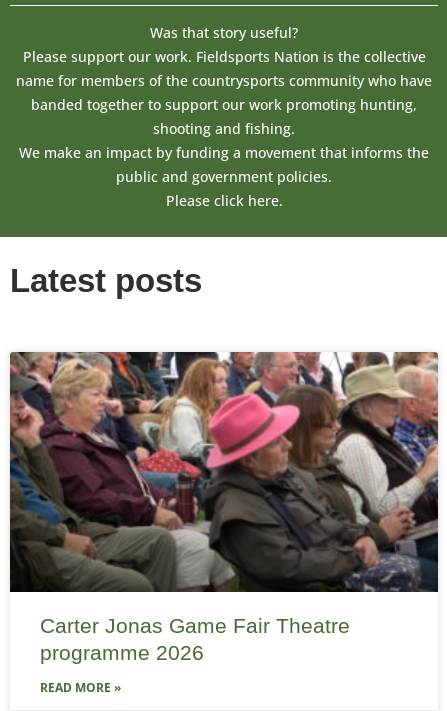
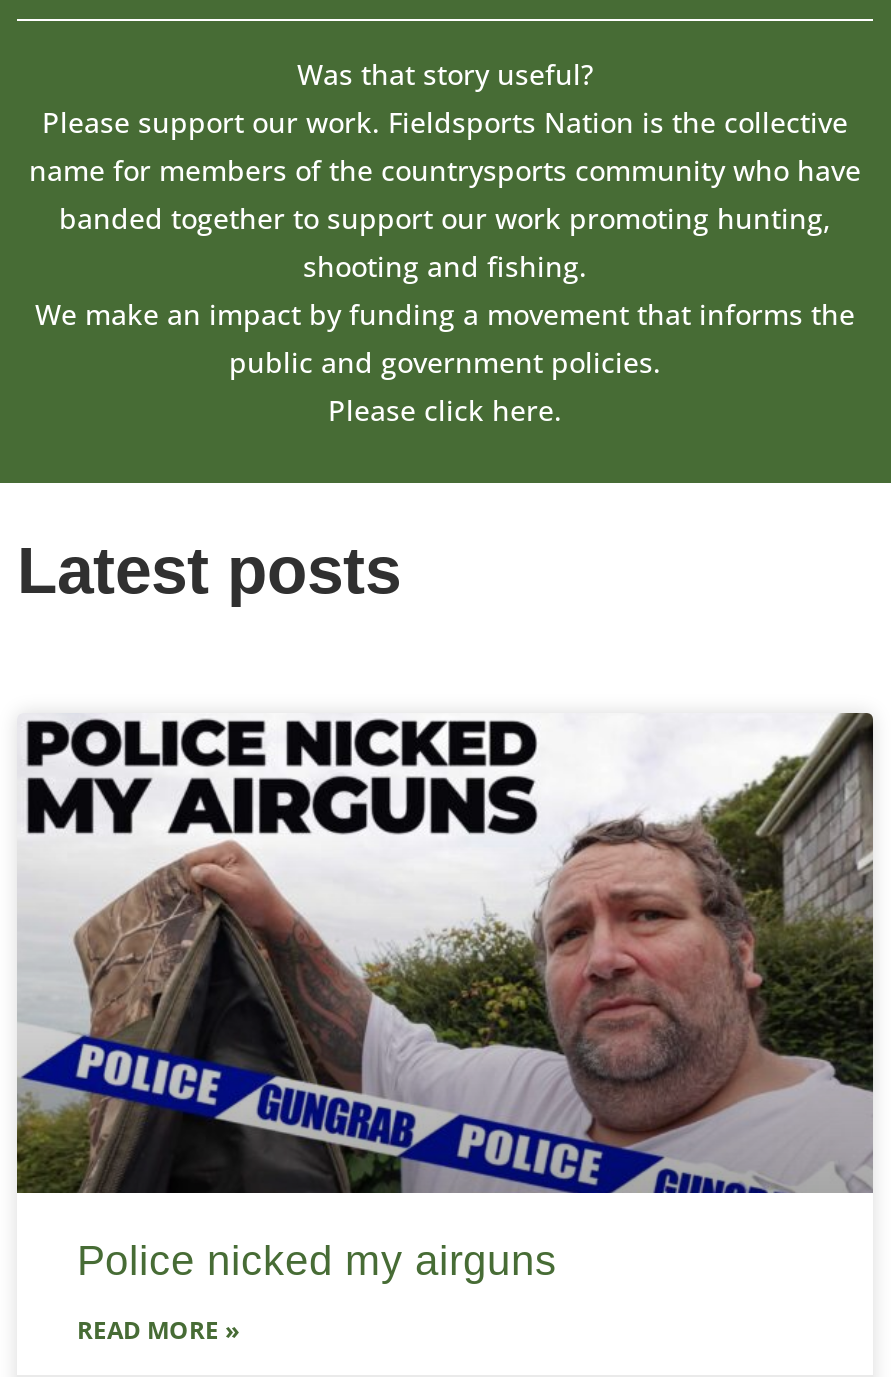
[9,351,438,664] [image] | Carter Jonas Game Fair Theatre | programme 2026 -> [17,713,875,1283] [image] | Police nicked my airguns

